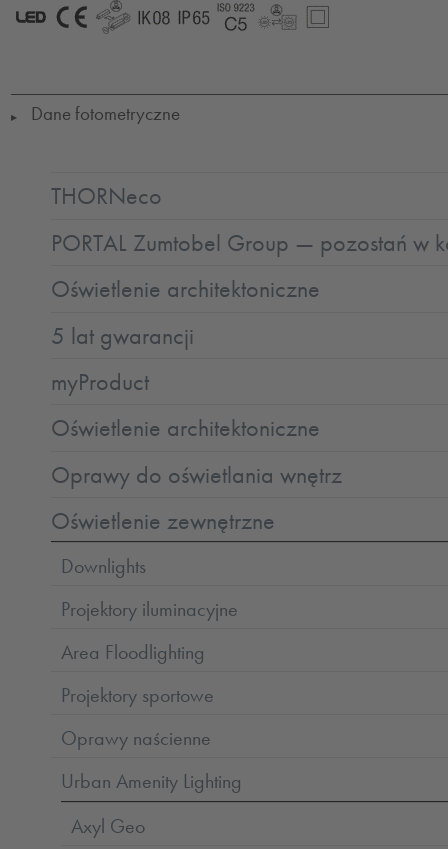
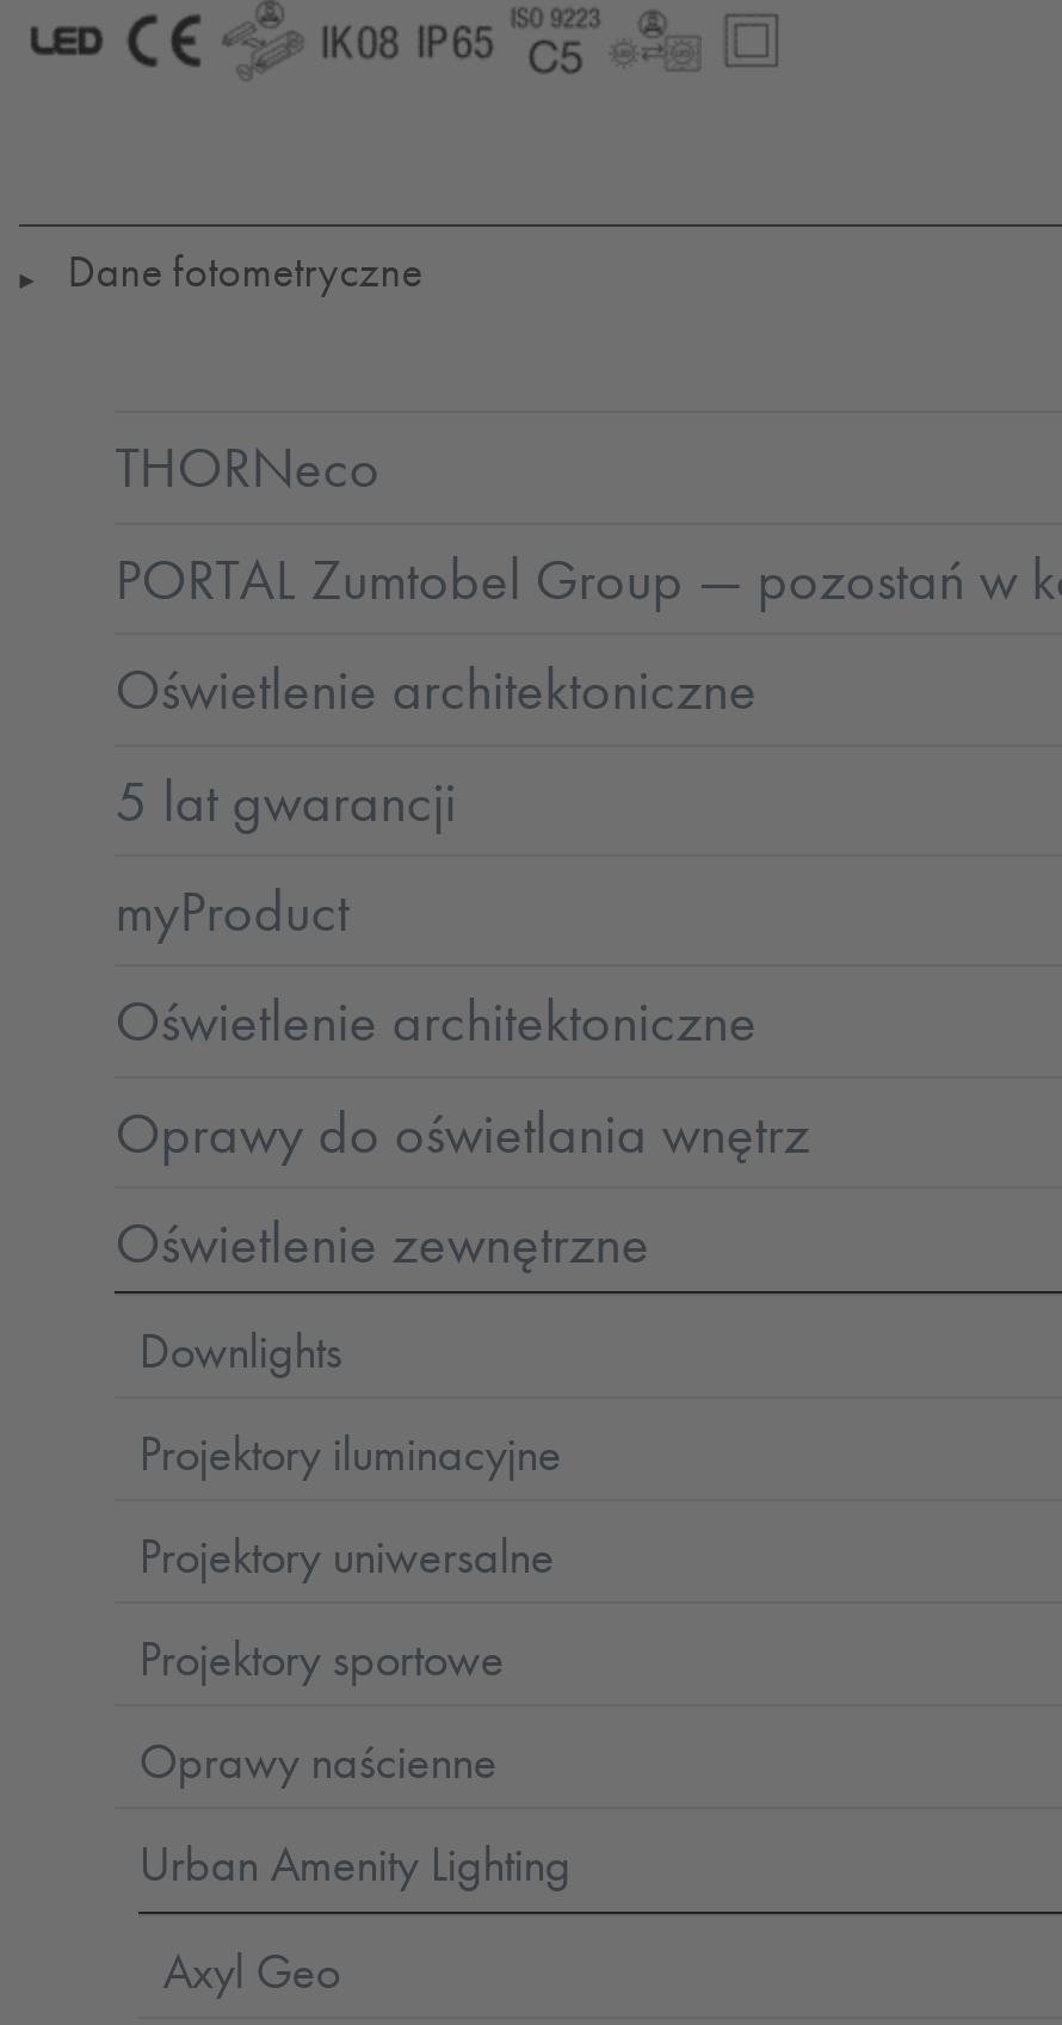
[61,639,205,665] Area Floodlighting -> [139,1525,554,1588] Projektory uniwersalne

